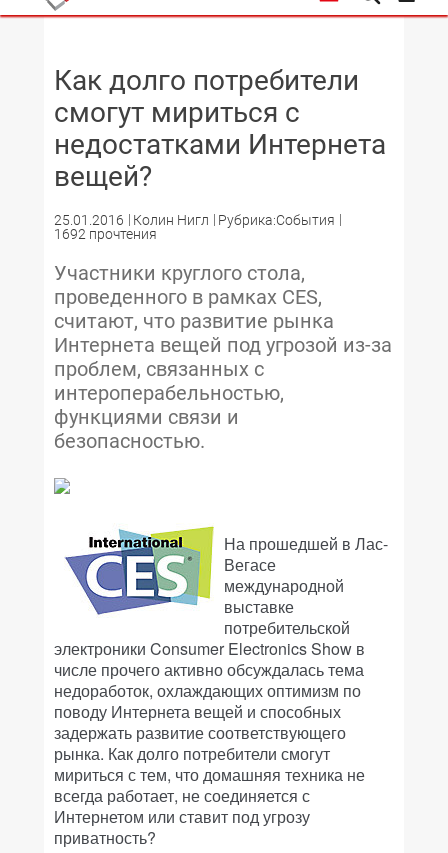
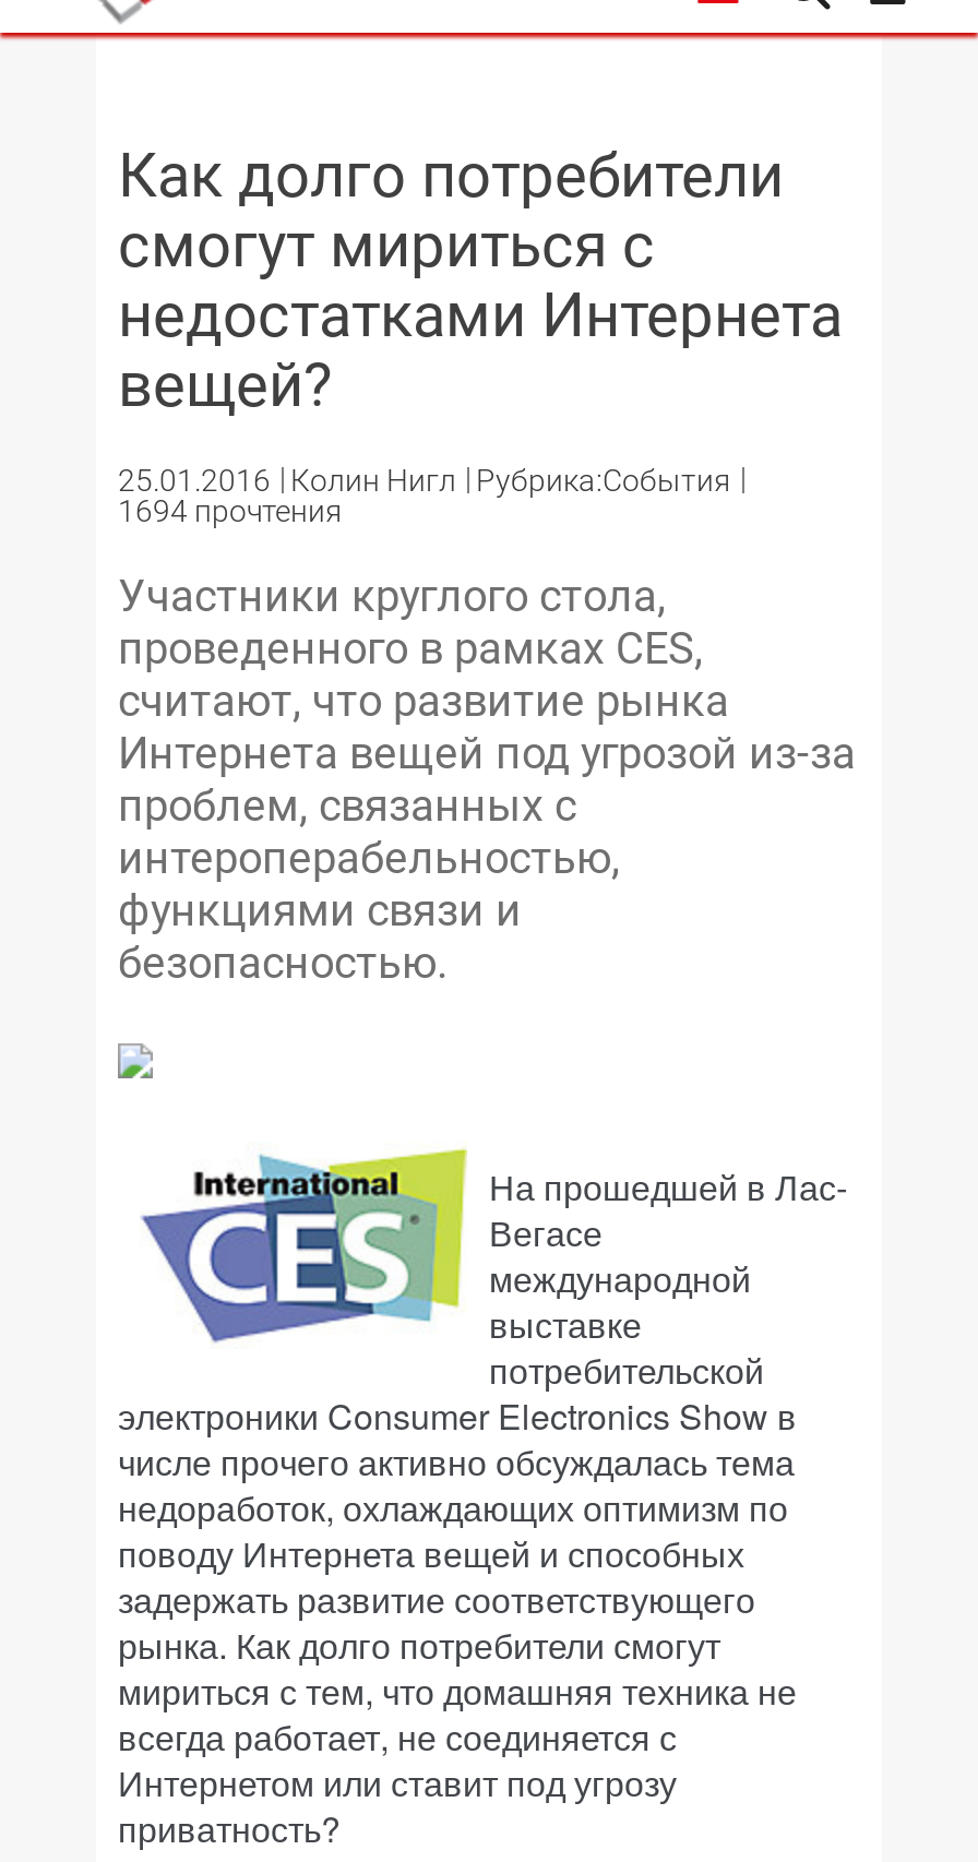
[54,226,157,242] 1692 прочтения -> [118,493,343,528] 1694 прочтения

